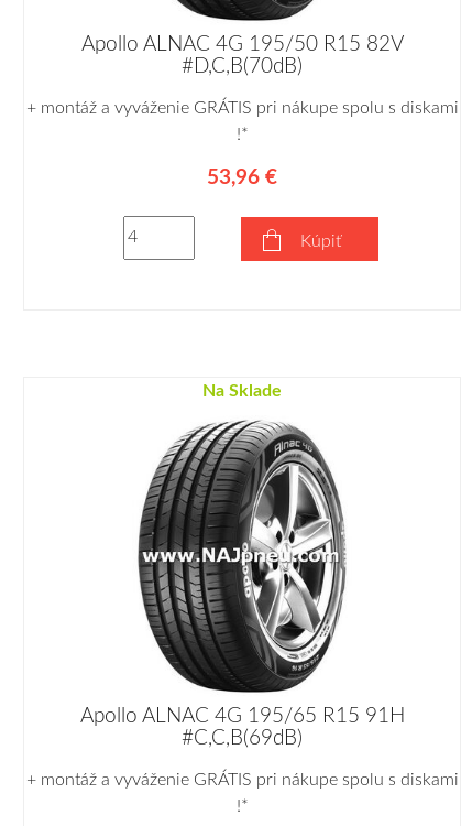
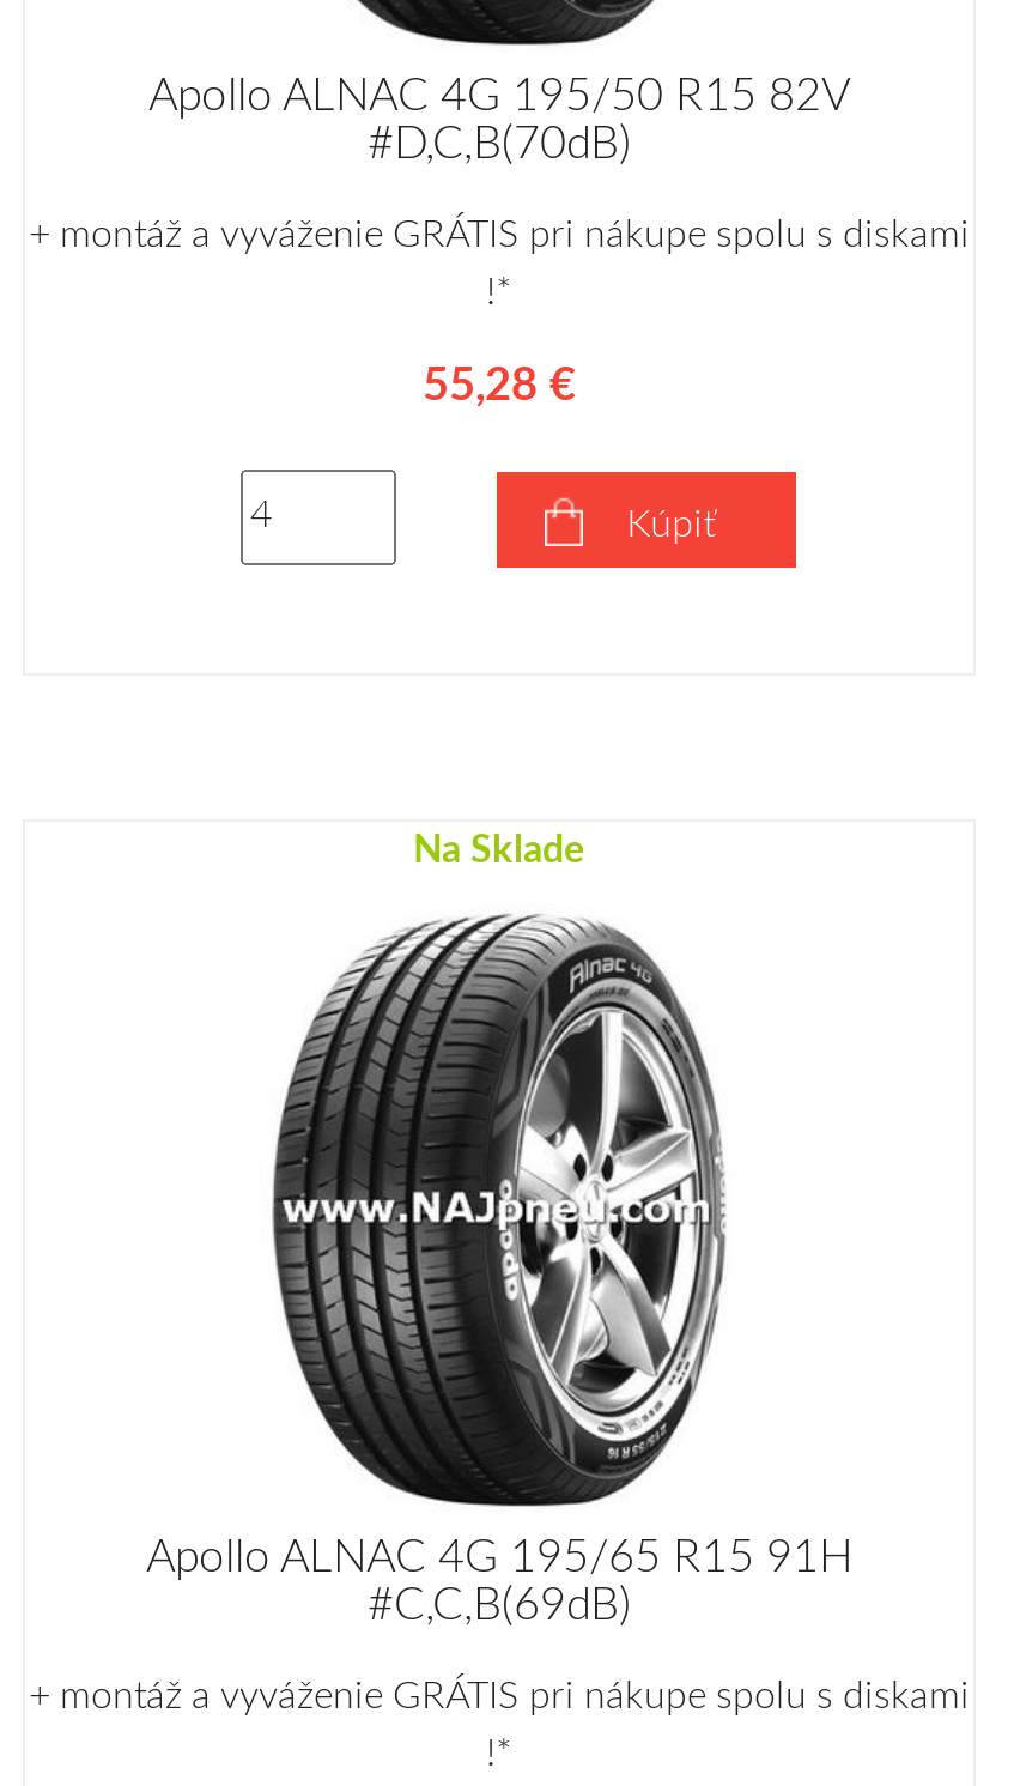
[207,167,277,188] 53,96 € -> [423,363,576,408] 55,28 €

